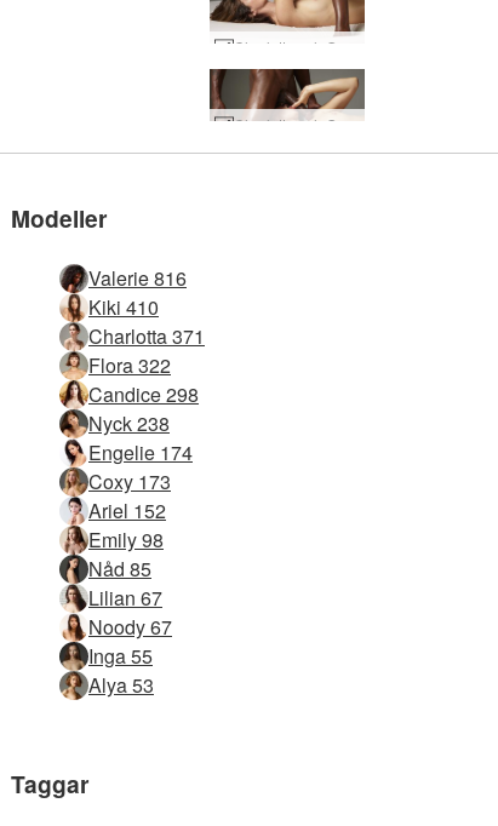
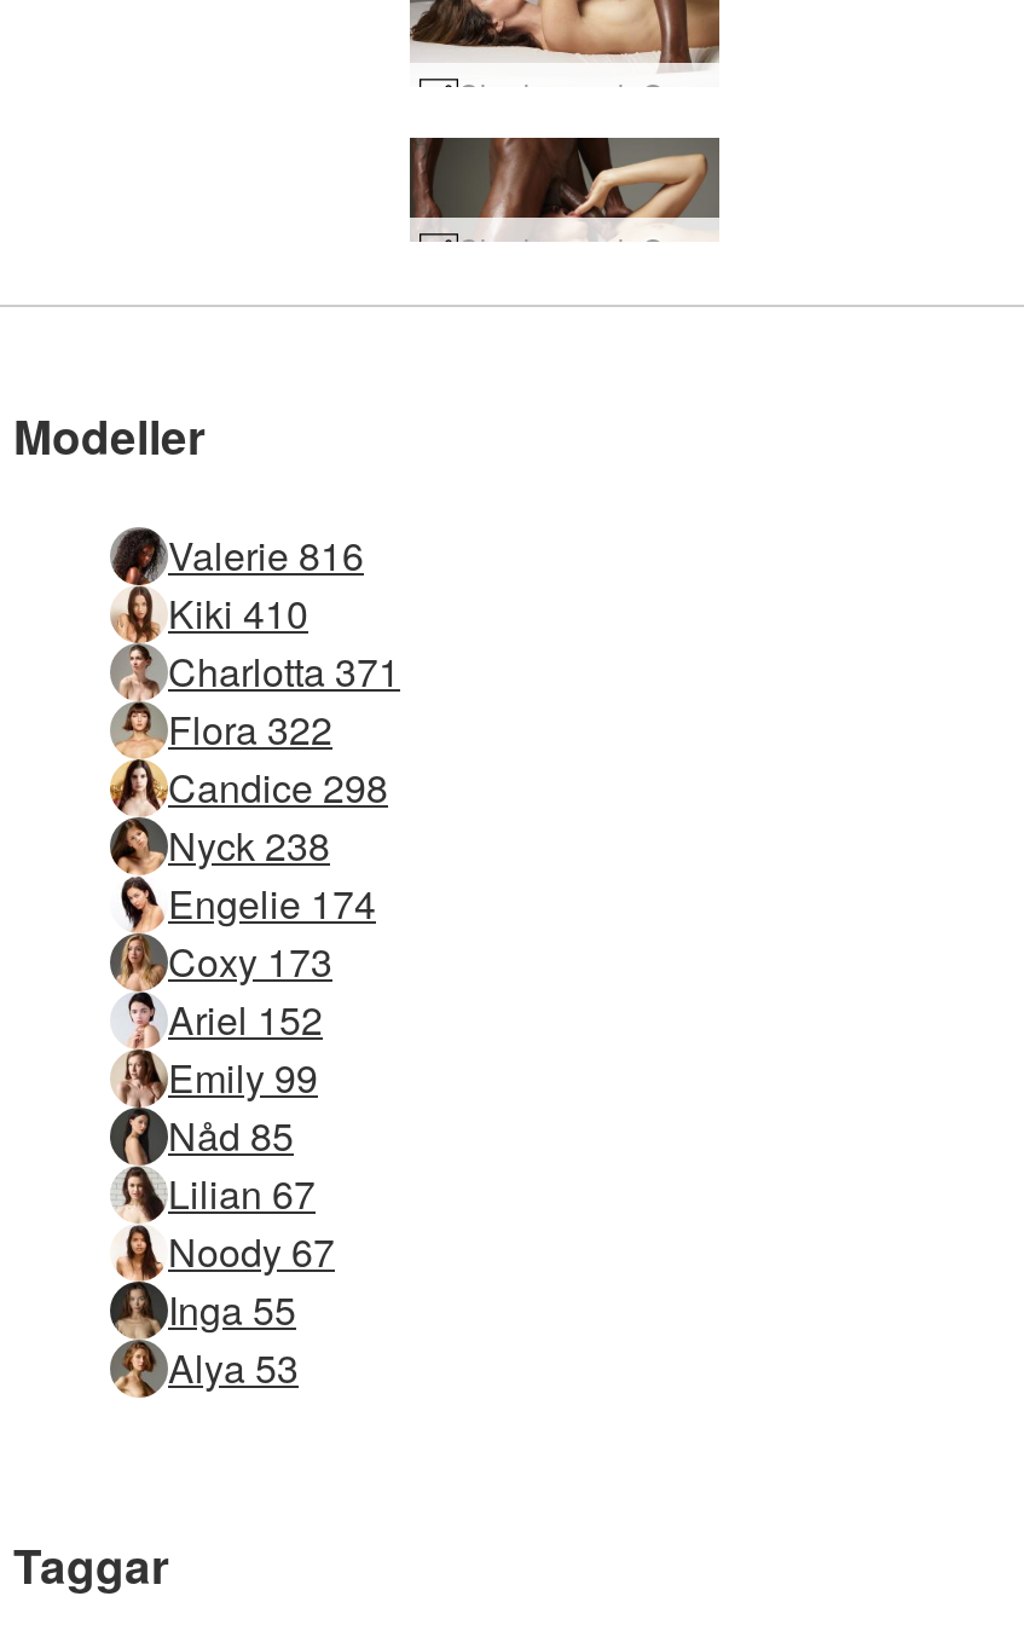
[88,526,164,554] Emily 98 -> [168,1050,318,1106] Emily 99

